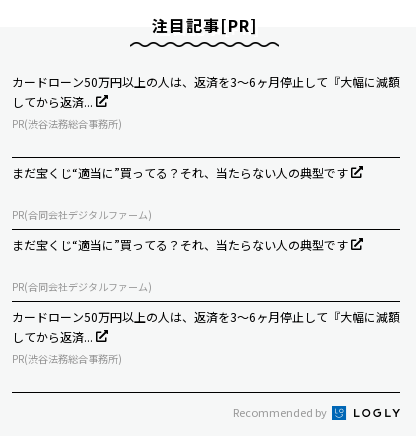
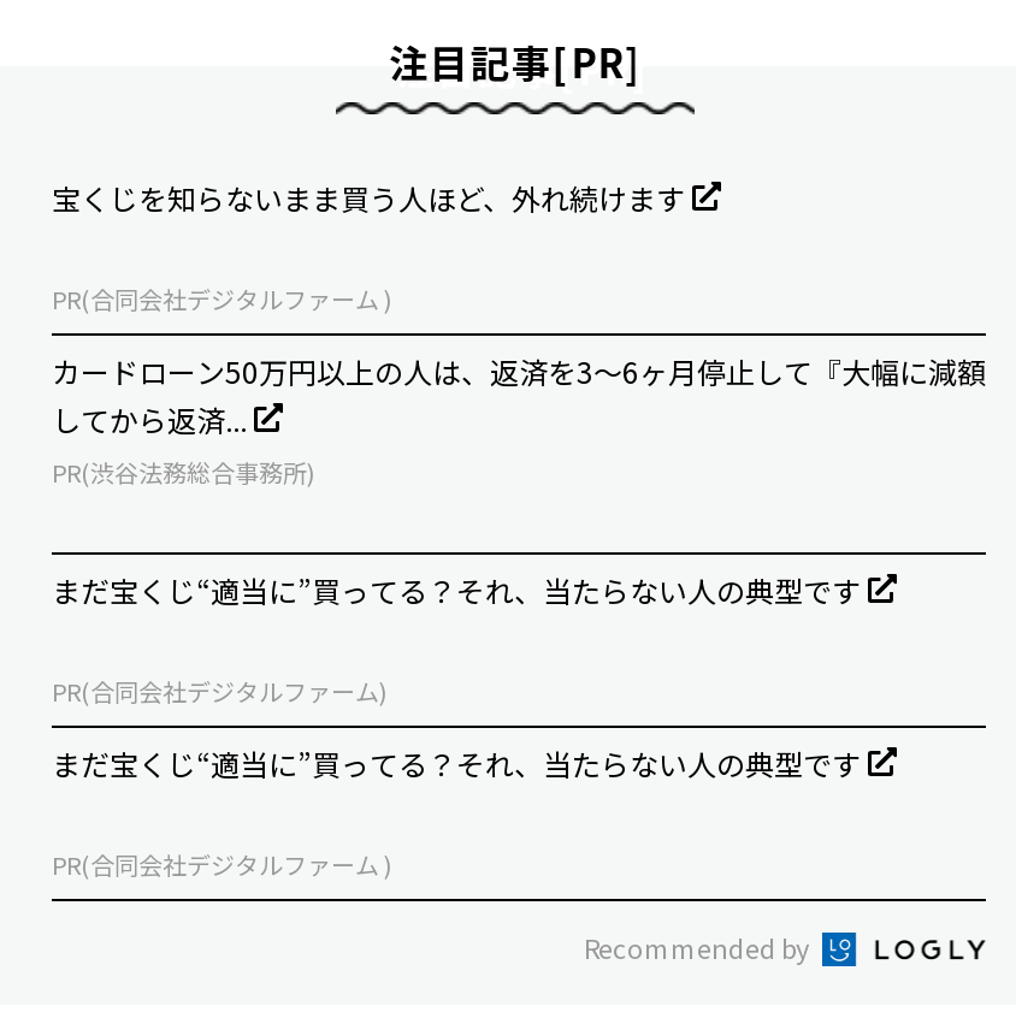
none -> [52,177,692,316] 宝くじを知らないまま買う人ほど、外れ続けます | PR(合同会社デジタルファーム )
moved [12,73,400,253] -> [52,350,986,783]: カードローン50万円以上の人は、返済を3～6ヶ月停止して『大幅に減額 | してから返済... | PR(渋谷法務総合事務所) | まだ宝くじ“適当に”買ってる？それ、当たらない人の典型です | PR(合同会社デジタルファーム) | まだ宝くじ“適当に”買ってる？それ、当たらない人の典型です
[12,279,400,366] PR(合同会社デジタルファーム) | カードローン50万円以上の人は、返済を3～6ヶ月停止して『大幅に減額 | してから返済... | PR(渋谷法務総合事務所) -> [52,846,394,882] PR(合同会社デジタルファーム )

